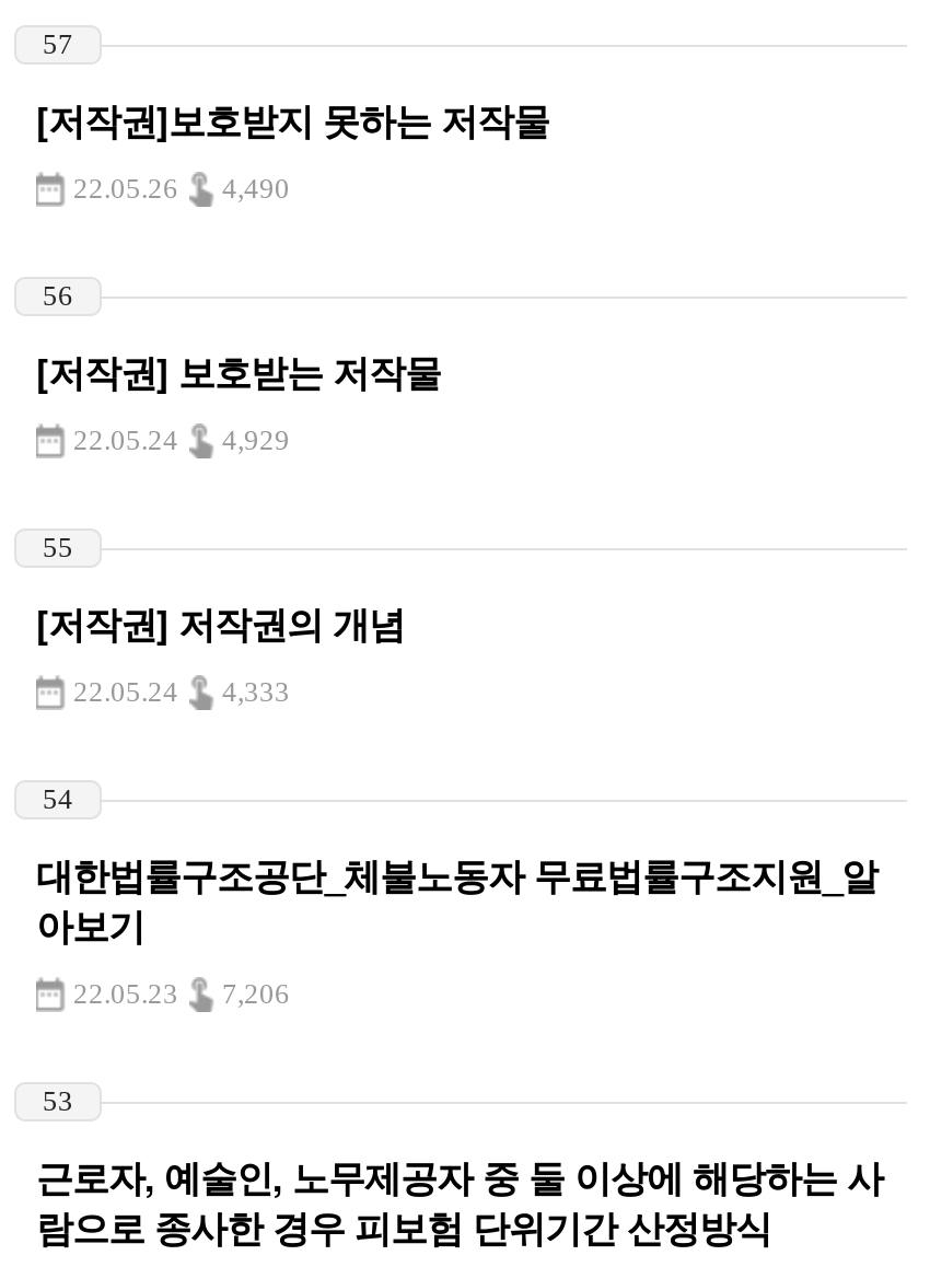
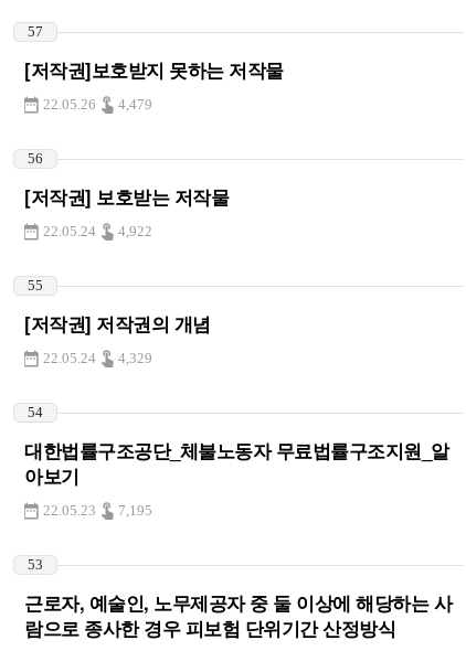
[73,172,290,205] 22.05.26 4,490 -> [43,96,152,113] 22.05.26 4,479
[73,424,290,457] 22.05.24 4,929 -> [43,223,152,240] 22.05.24 4,922
[73,676,290,708] 22.05.24 4,333 -> [43,350,152,367] 22.05.24 4,329
[73,977,290,1010] 22.05.23 7,206 -> [43,502,152,519] 22.05.23 7,195

